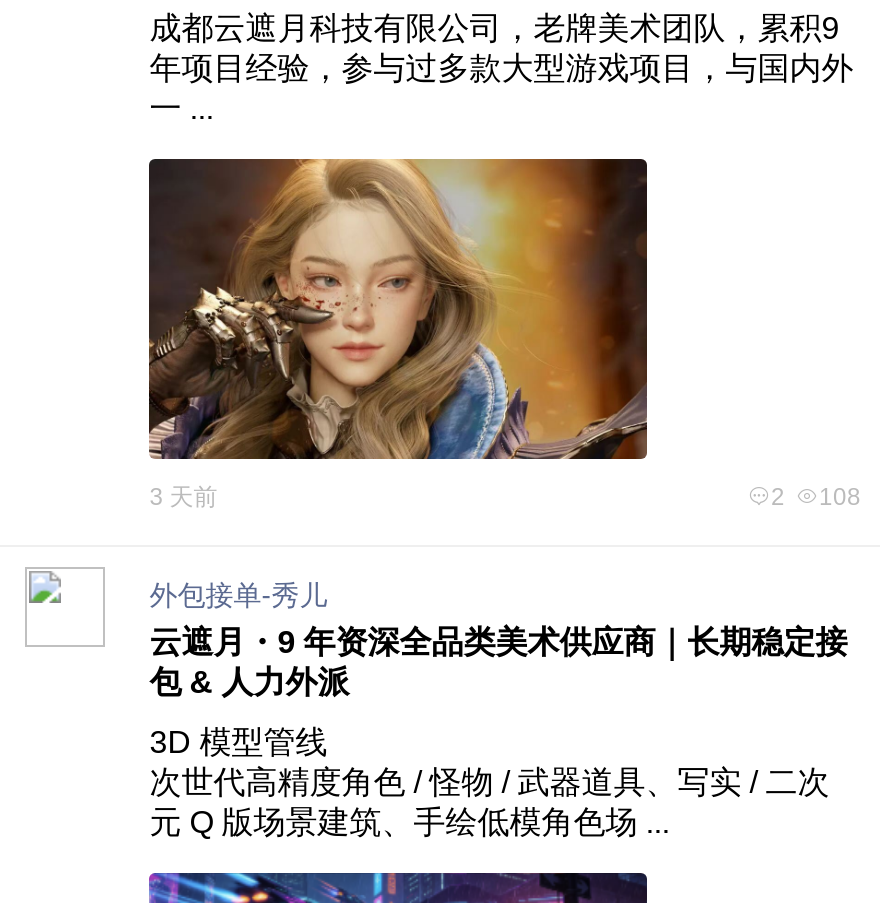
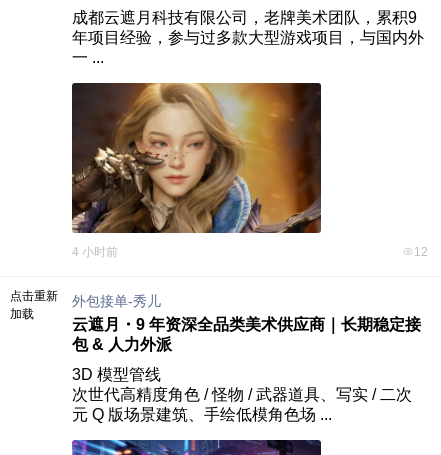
[149,483,861,511] 3 天前 | 108 | 2 -> [10,245,428,321] 4 小时前 | 12 | 点击重新 | 加载

